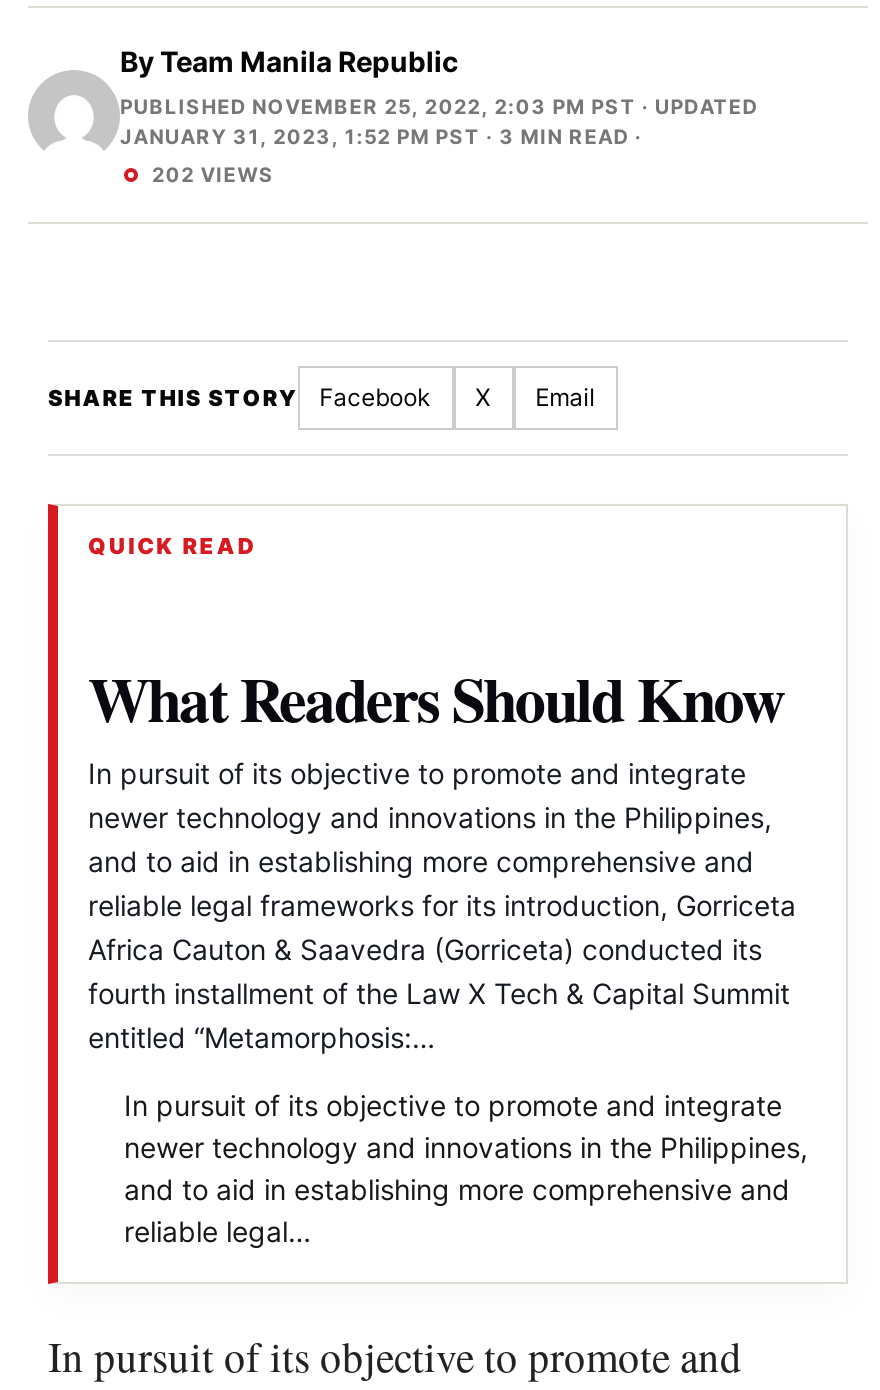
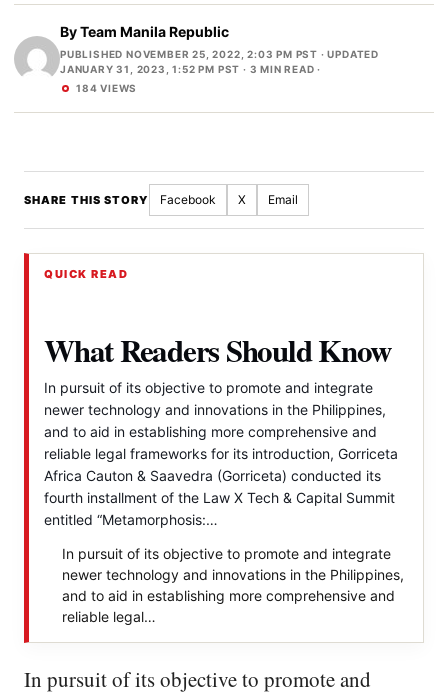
[152,162,274,186] 202 VIEWS -> [76,82,137,94] 184 VIEWS

